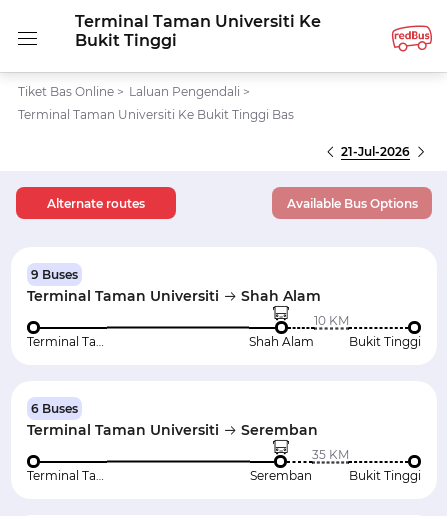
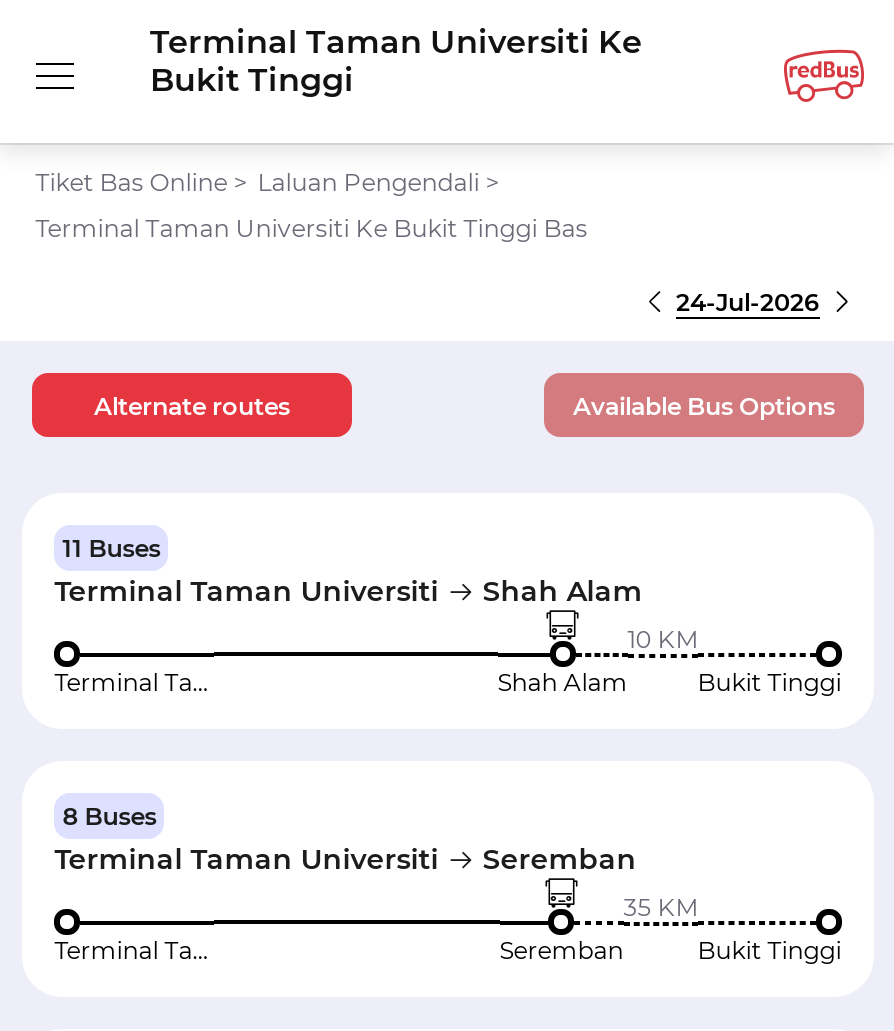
[341,144,410,159] 21-Jul-2026 -> [676,287,820,317] 24-Jul-2026
[31,267,78,282] 9 Buses -> [62,533,160,563] 11 Buses
[31,401,78,416] 6 Buses -> [62,801,156,831] 8 Buses

